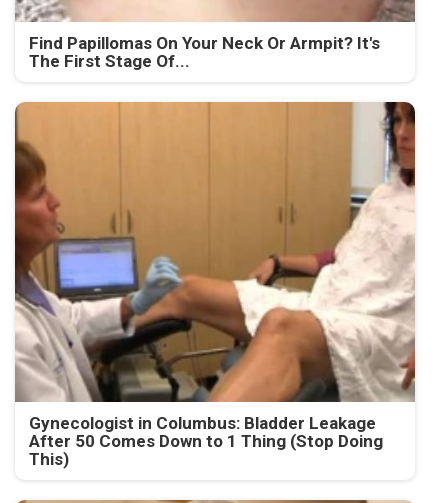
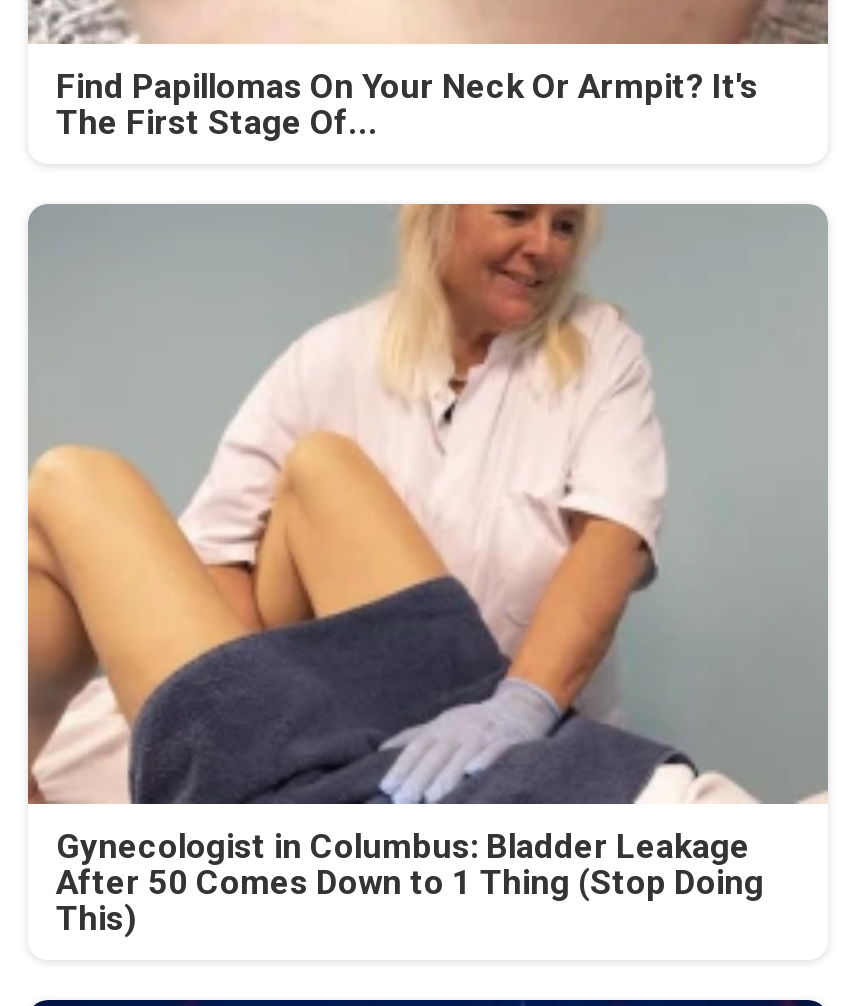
[14,101,416,403] [image] -> [26,202,828,806] [image]

